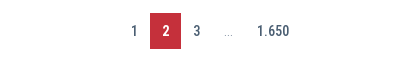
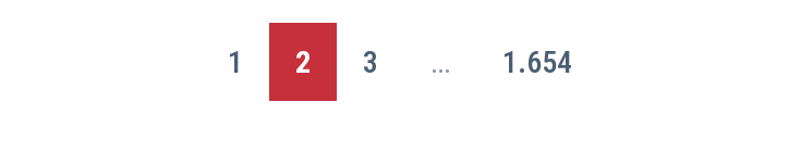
[257,23,289,39] 1.650 -> [502,44,572,79] 1.654

